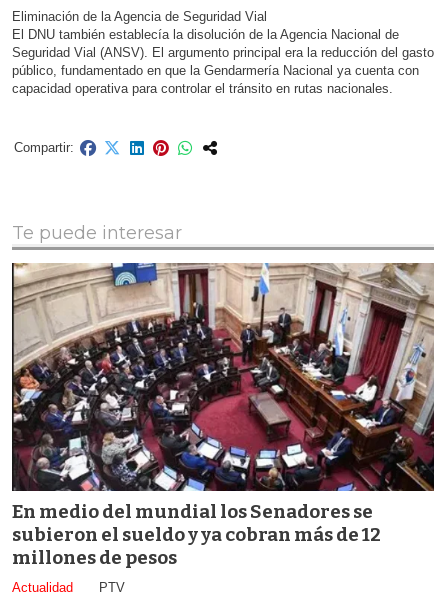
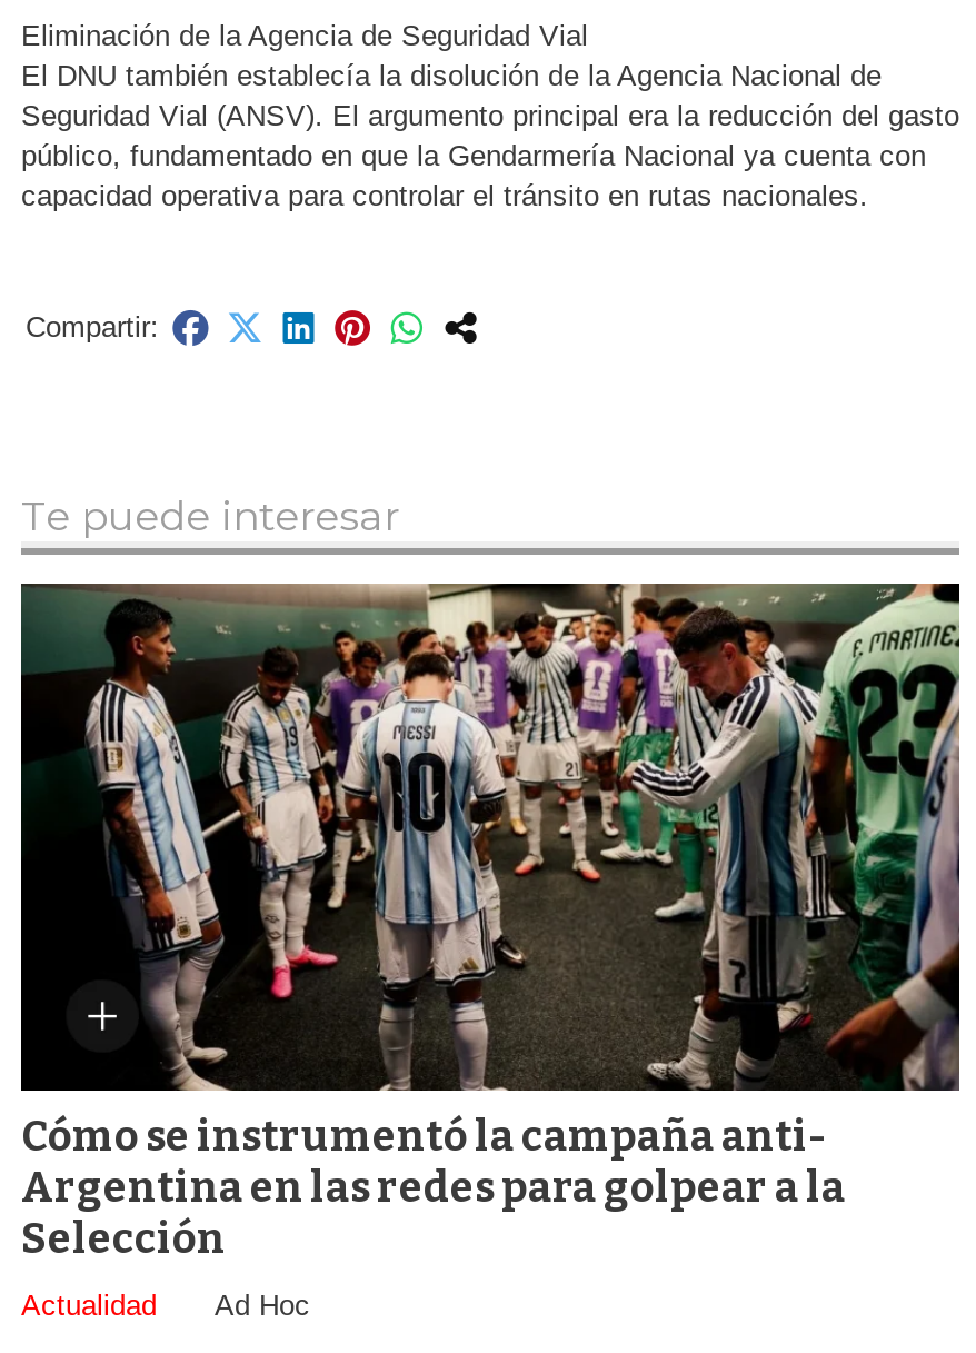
[12,262,435,569] [image] | En medio del mundial los Senadores se | subieron el sueldo y ya cobran más de 12 | millones de pesos -> [21,581,959,1263] [image] | Cómo se instrumentó la campaña anti- | Argentina en las redes para golpear a la | Selección
[99,580,125,595] PTV -> [215,1289,310,1322] Ad Hoc

